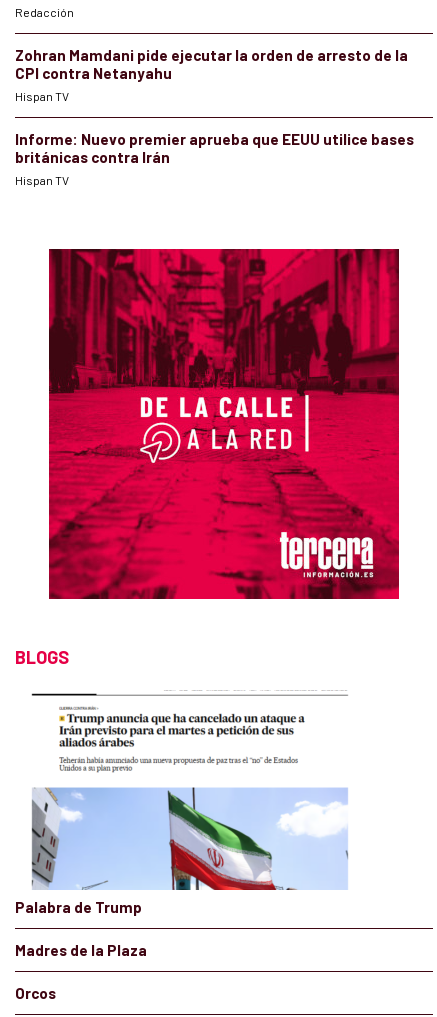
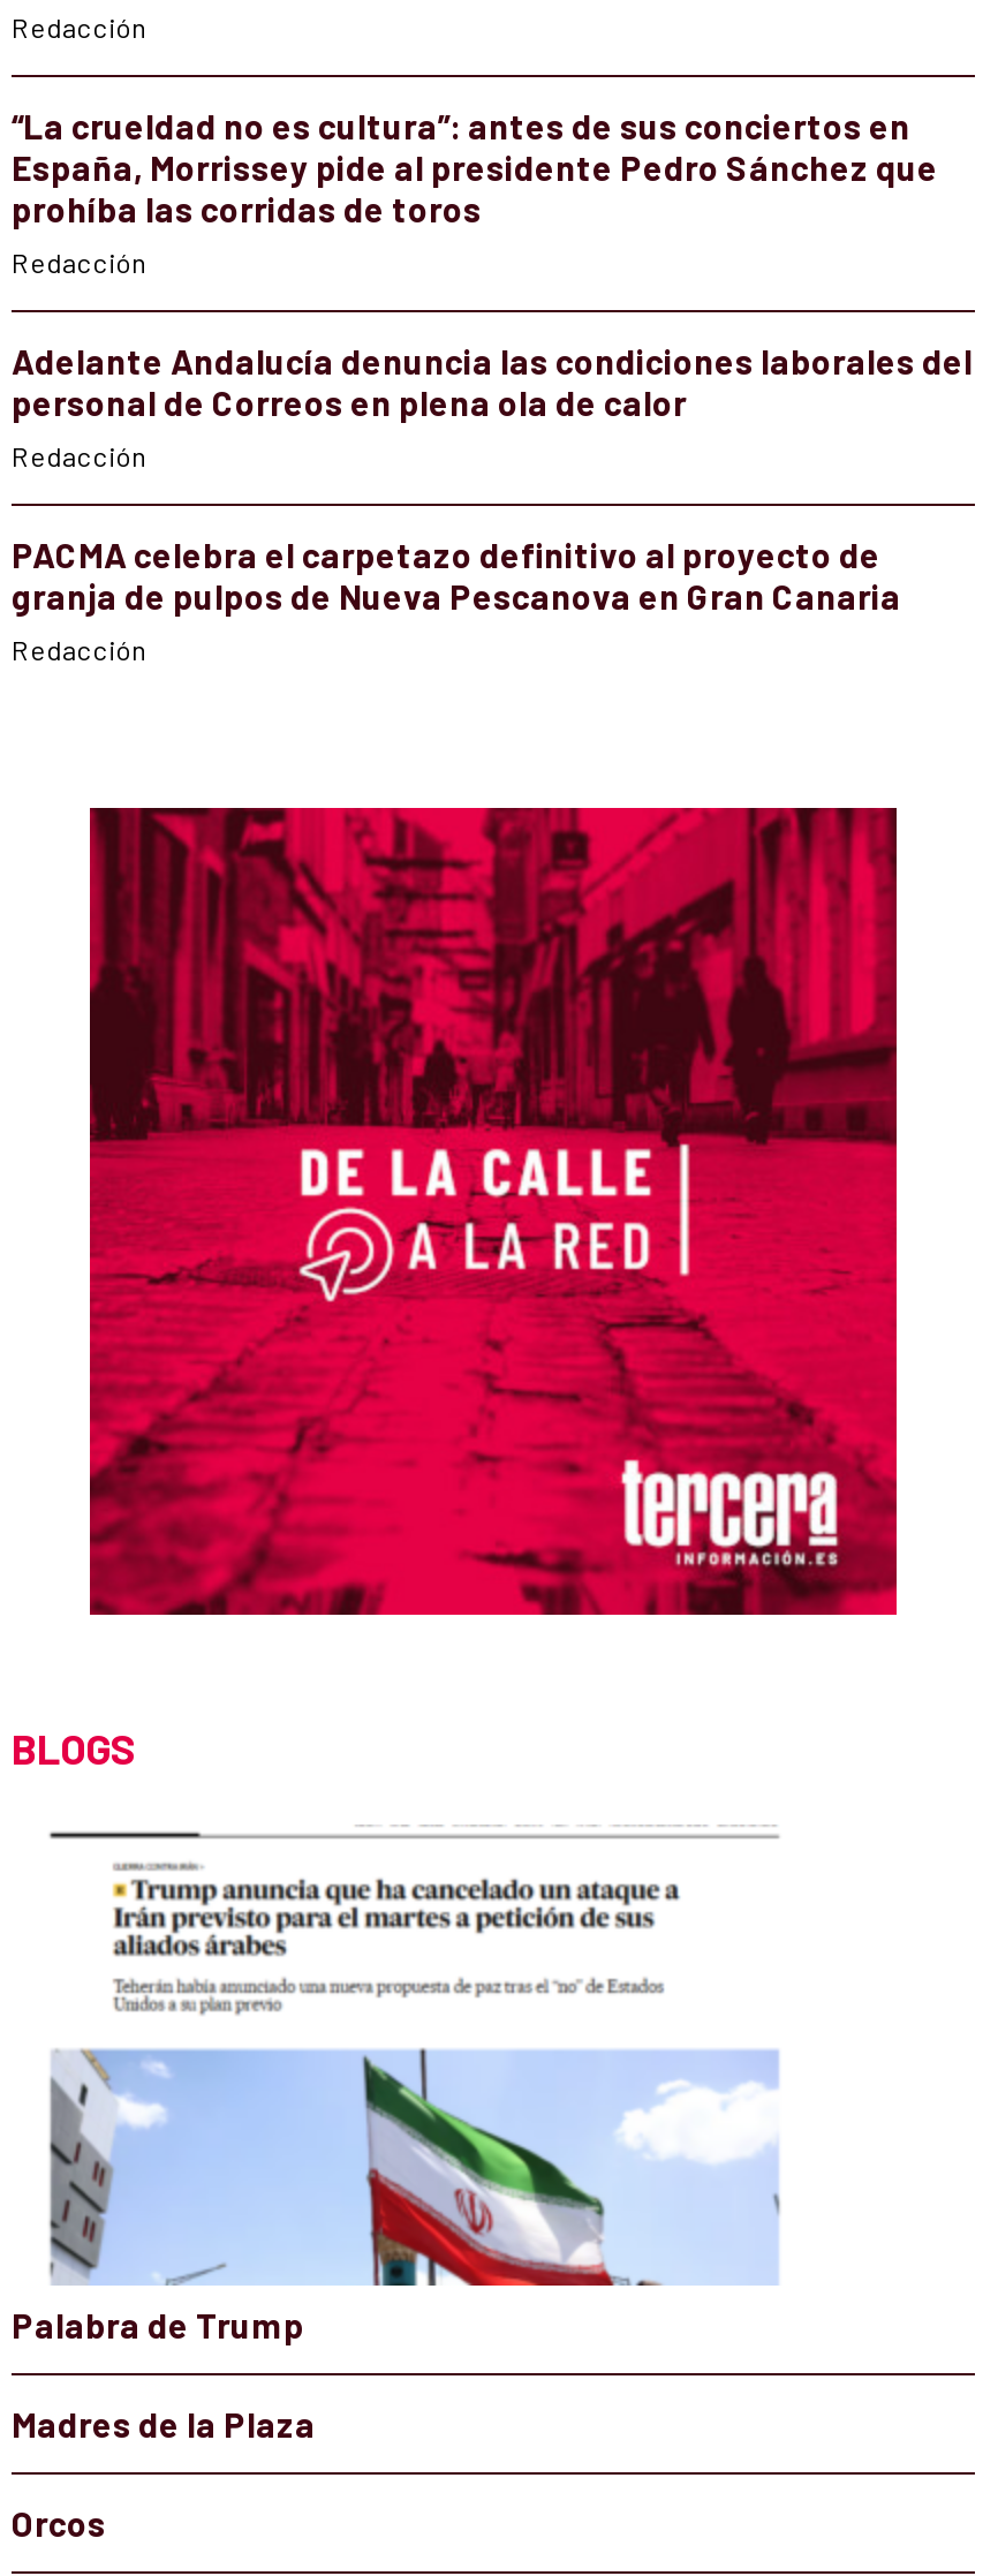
[15,46,414,187] Zohran Mamdani pide ejecutar la orden de arresto de la | CPI contra Netanyahu | Hispan TV | Informe: Nuevo premier aprueba que EEUU utilice bases | británicas contra Irán | Hispan TV -> [12,105,973,665] “La crueldad no es cultura”: antes de sus conciertos en | España, Morrissey pide al presidente Pedro Sánchez que | prohíba las corridas de toros | Redacción | Adelante Andalucía denuncia las condiciones laborales del | personal de Correos en plena ola de calor | Redacción | PACMA celebra el carpetazo definitivo al proyecto de | granja de pulpos de Nueva Pescanova en Gran Canaria | Redacción

